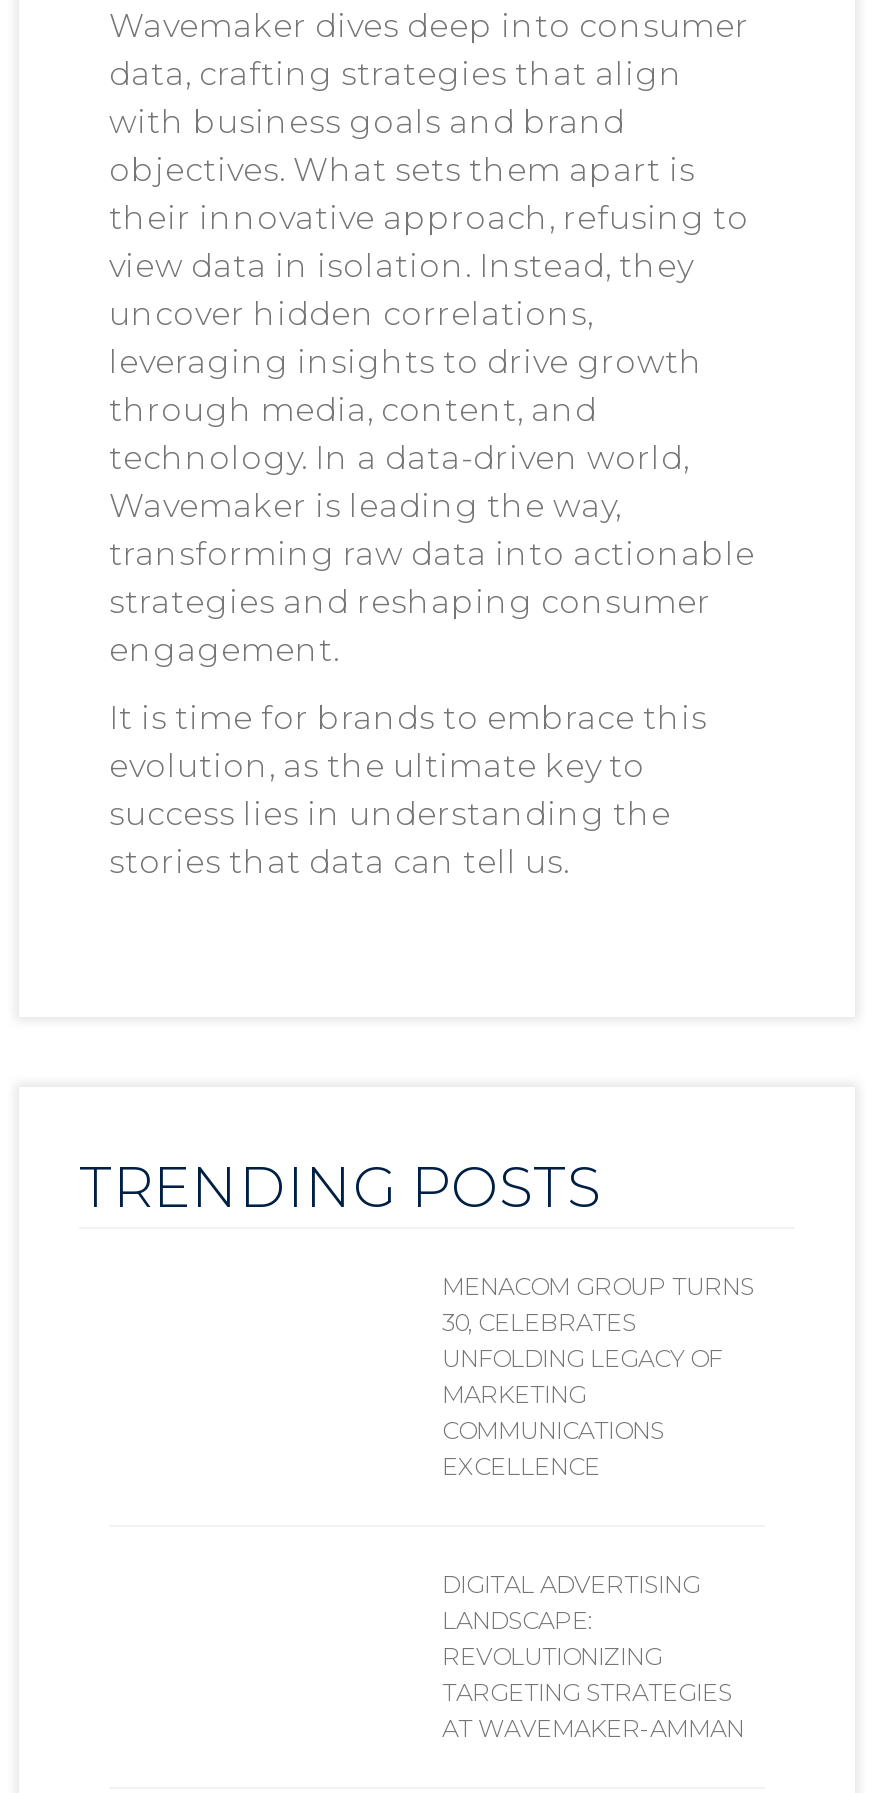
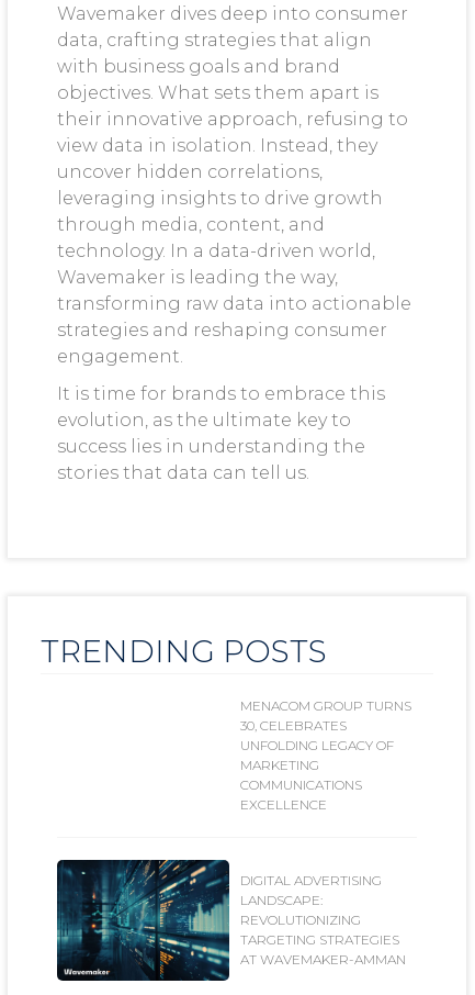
none -> [56,859,230,982] [image]

